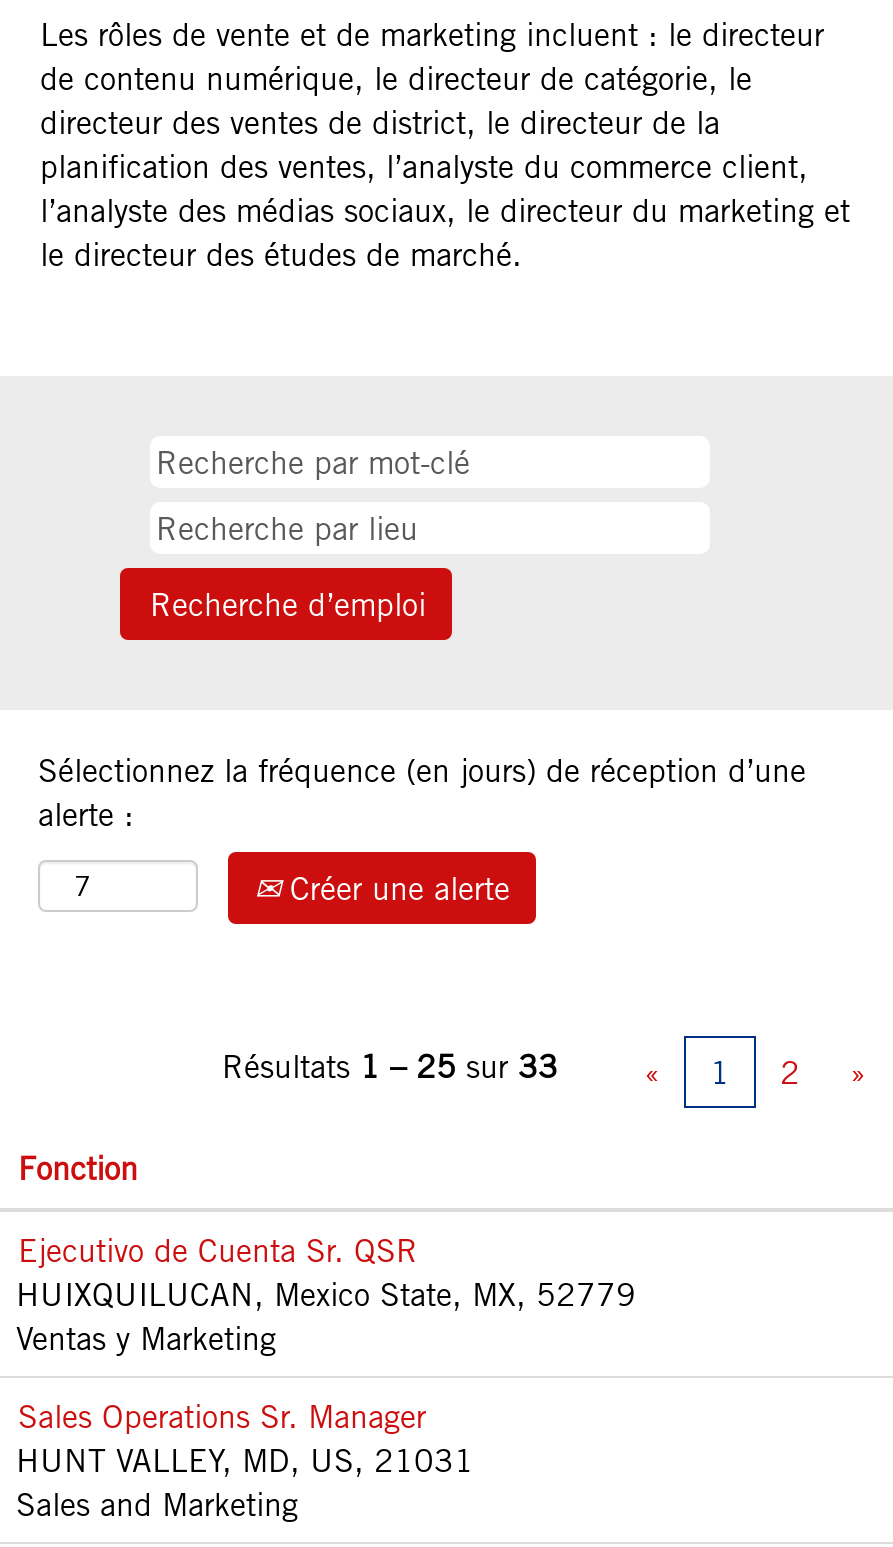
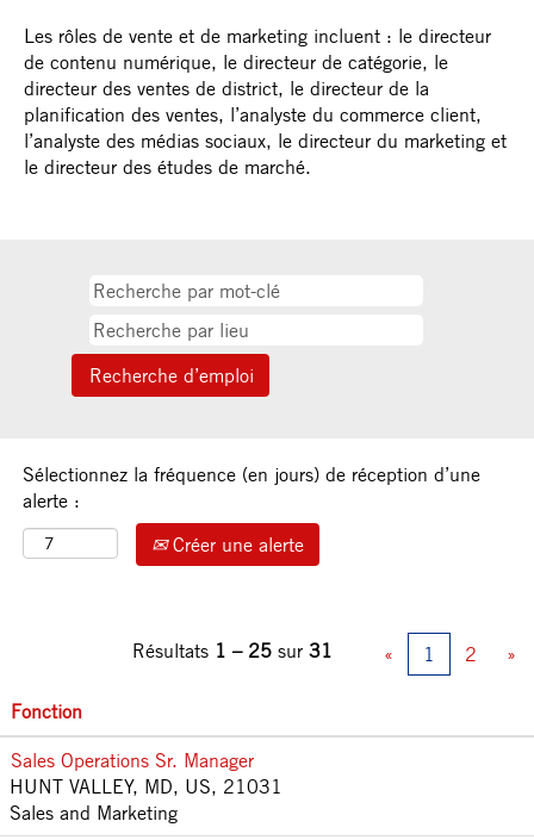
[222,1046,558,1086] Résultats 1 – 25 sur 33 -> [132,639,333,662] Résultats 1 – 25 sur 31
[16,1230,636,1358] Ejecutivo de Cuenta Sr. QSR | HUIXQUILUCAN, Mexico State, MX, 52779 | Ventas y Marketing -> none

